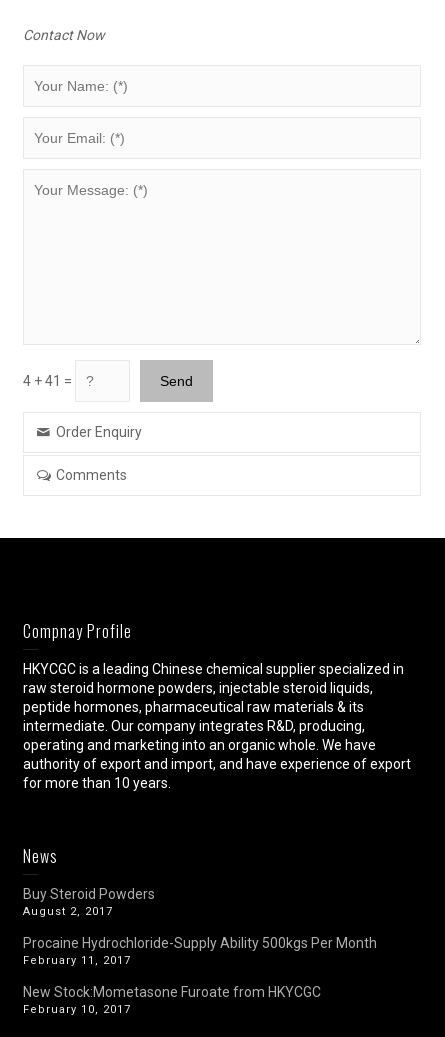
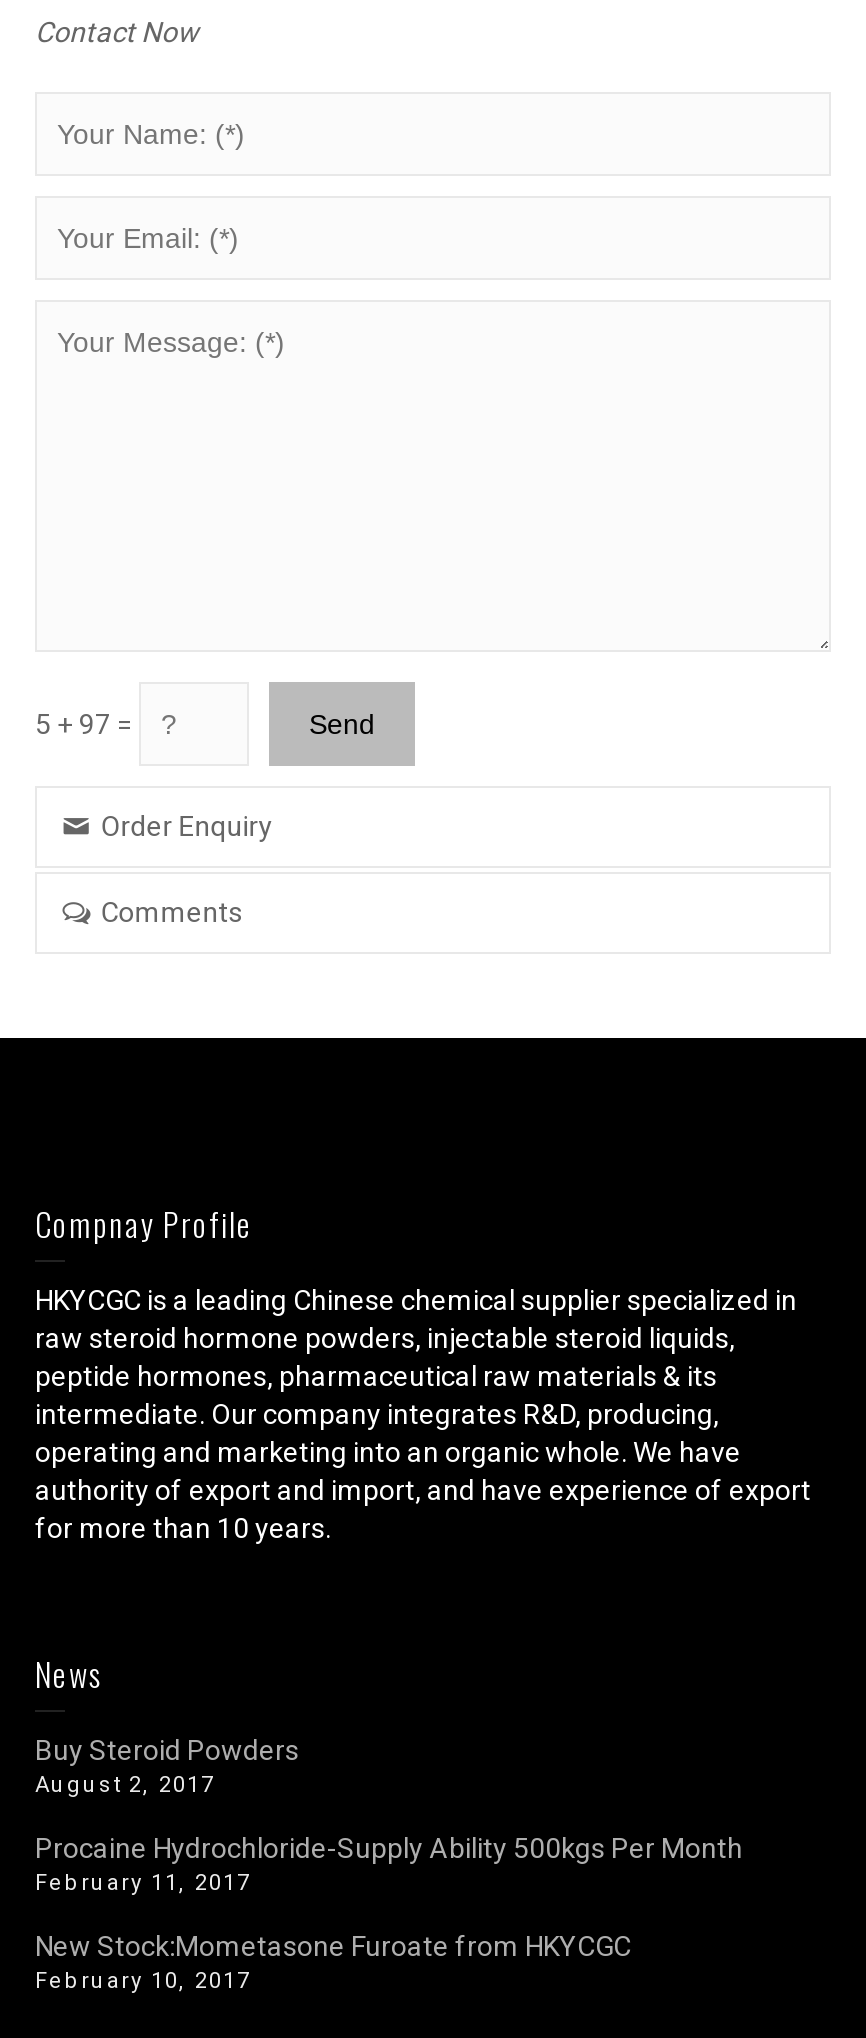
[23,373,75,389] 4 + 41 = -> [35,708,139,740] 5 + 97 =

